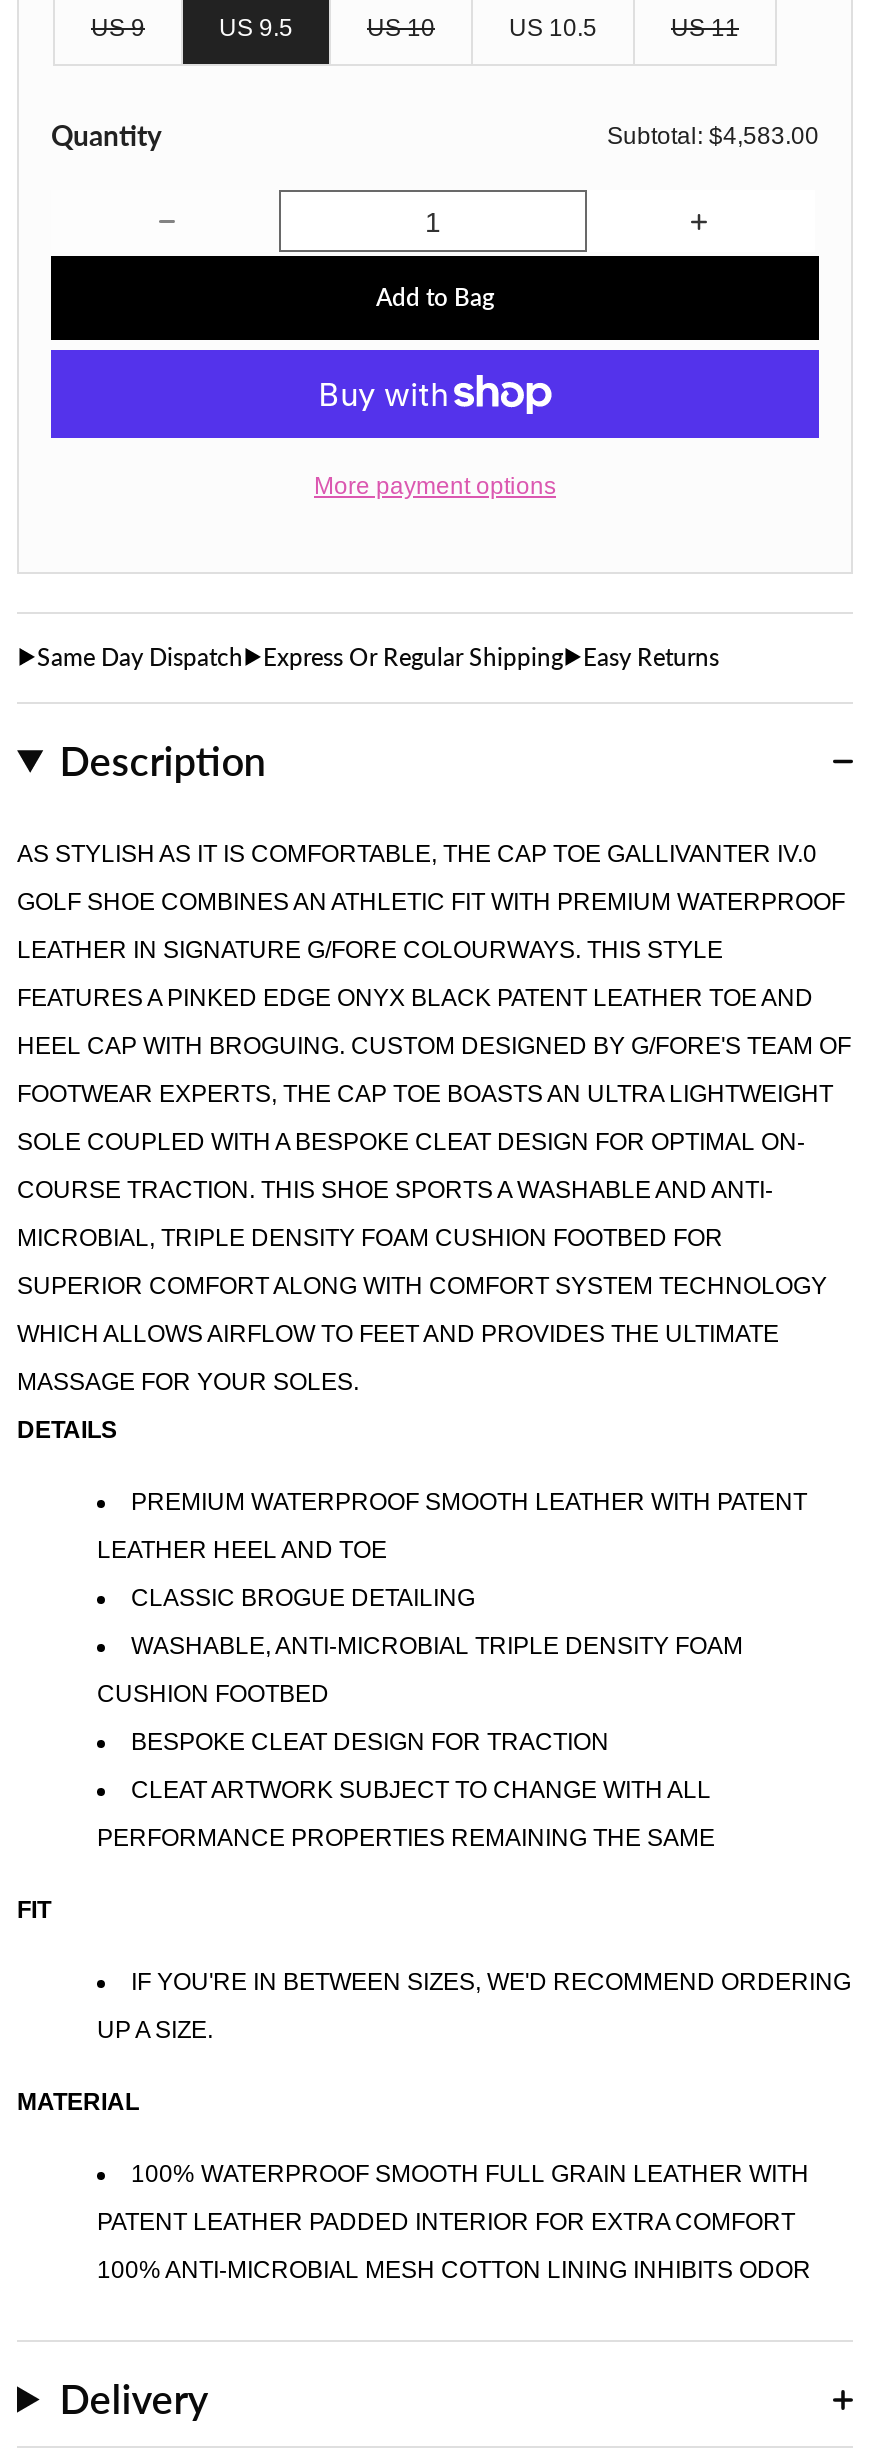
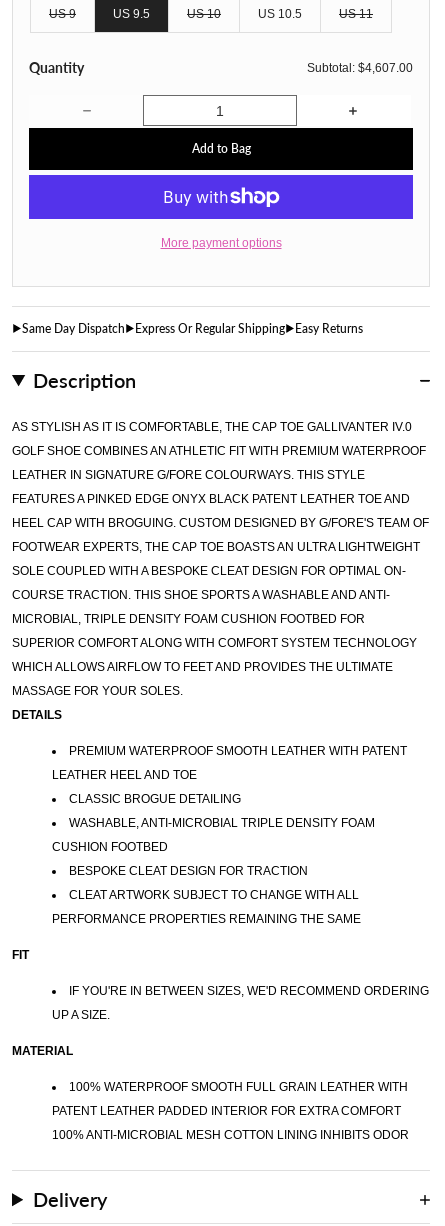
[607,122,819,150] Subtotal: $4,583.00 -> [307,61,413,75] Subtotal: $4,607.00

